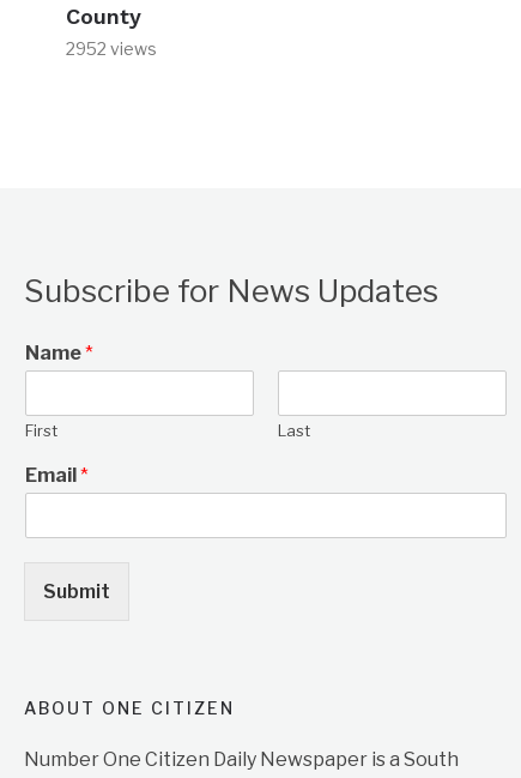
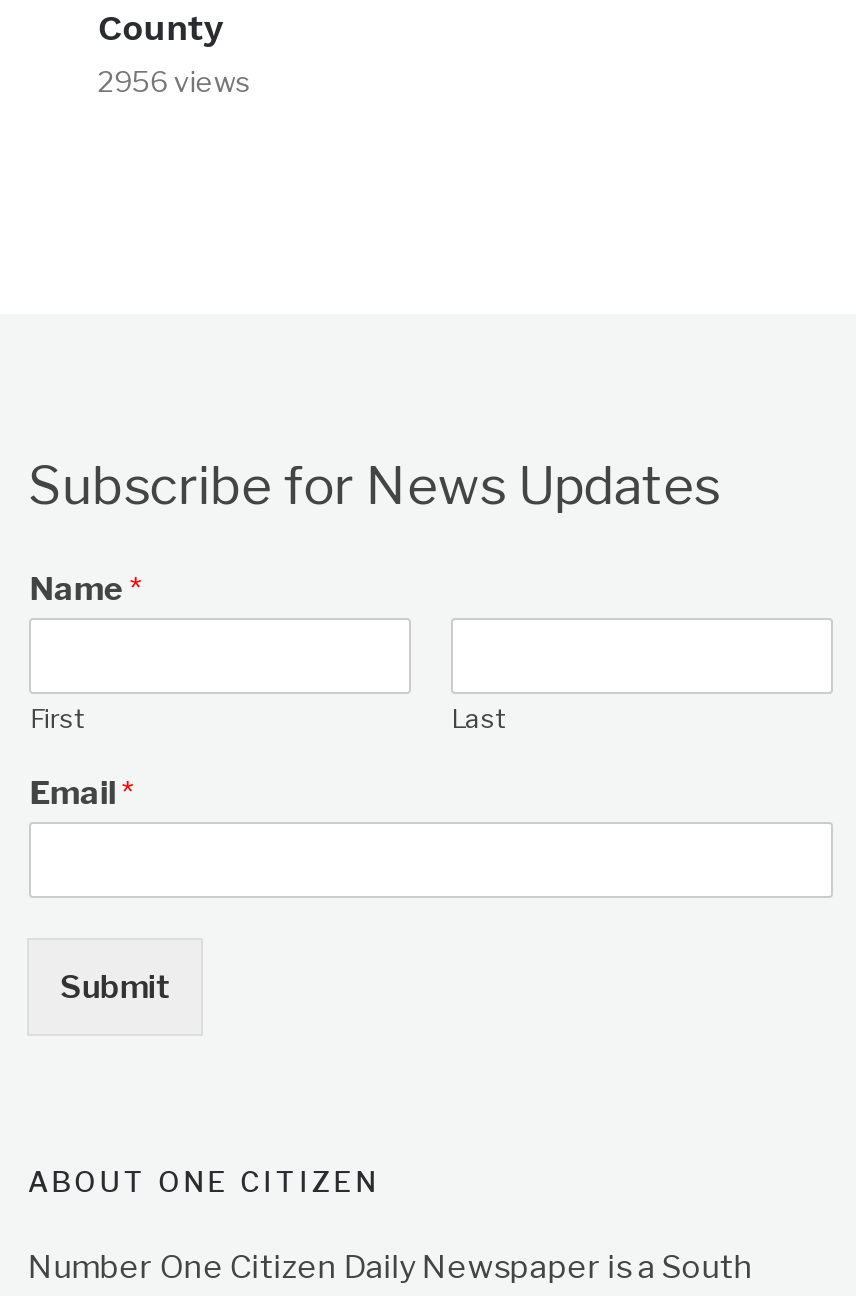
[66,38,157,59] 2952 views -> [98,64,252,98] 2956 views

